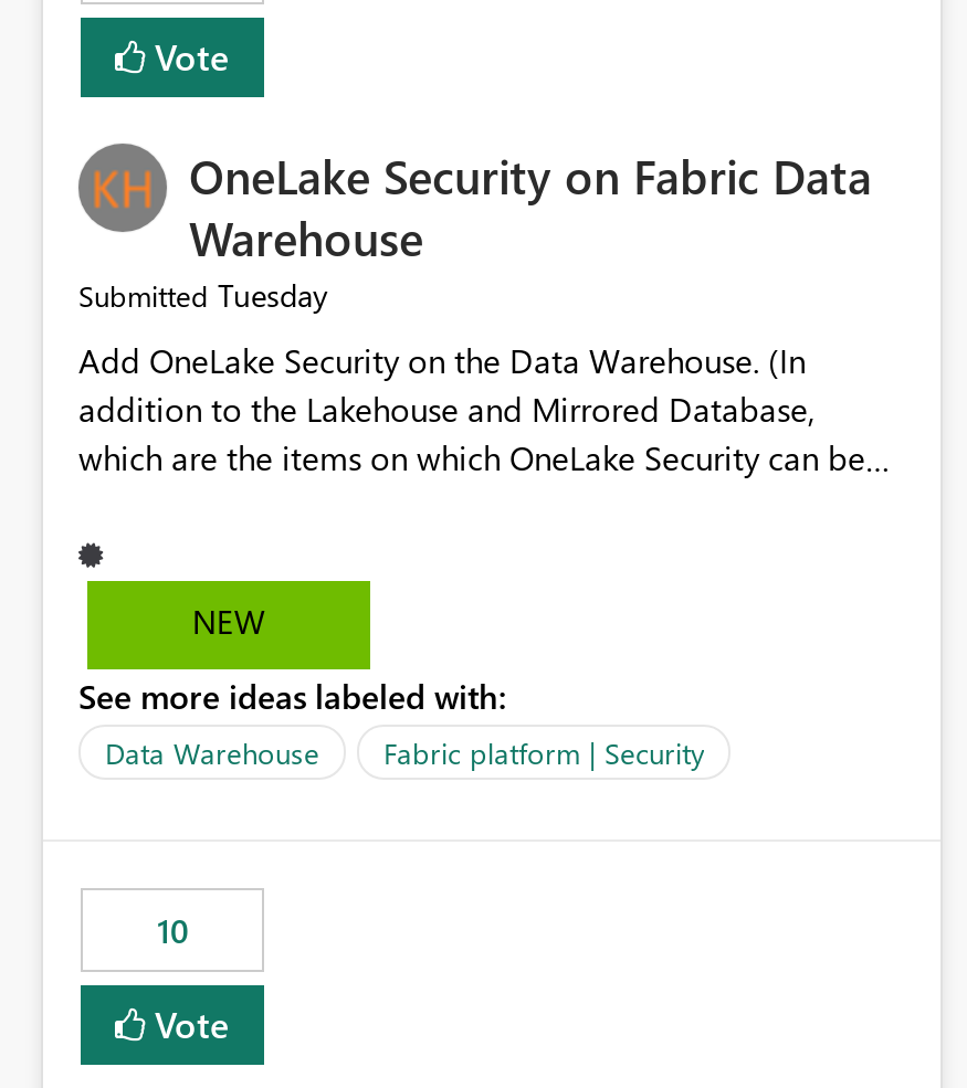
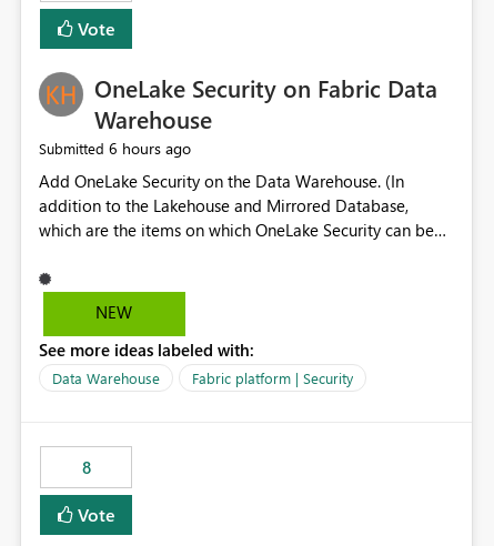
[78,275,328,317] Submitted Tuesday -> [39,138,191,159] Submitted 6 hours ago
[157,909,188,953] 10 -> [82,457,90,479] 8

